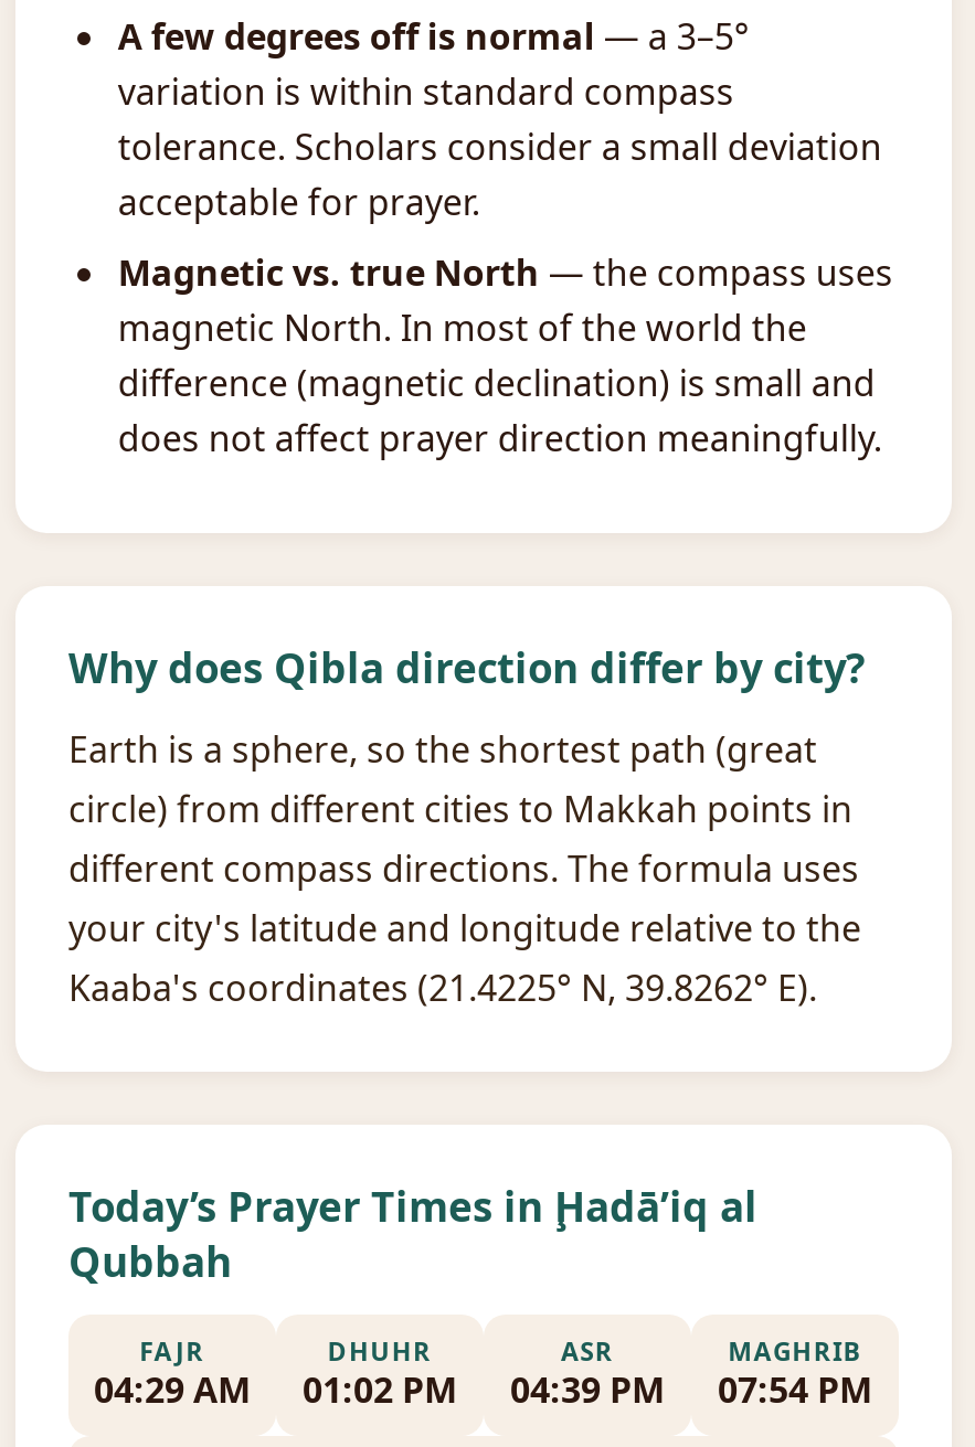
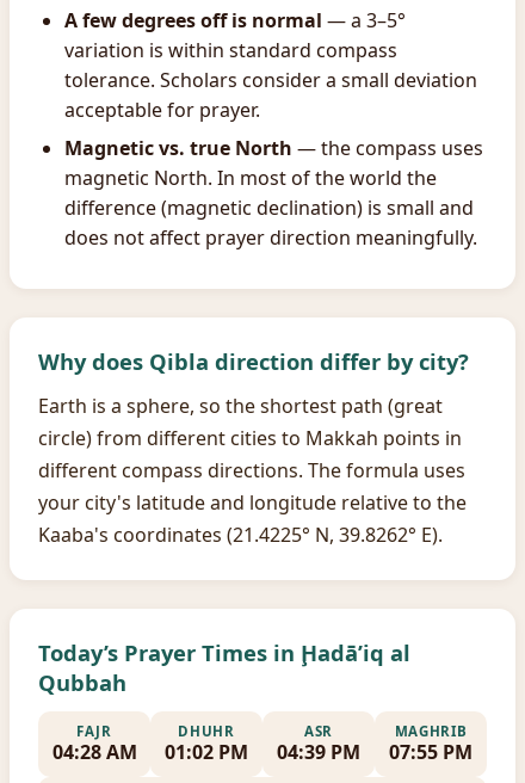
[94,1366,251,1415] 04:29 AM -> [52,739,137,766] 04:28 AM
[718,1366,872,1415] 07:54 PM -> [389,739,472,766] 07:55 PM

